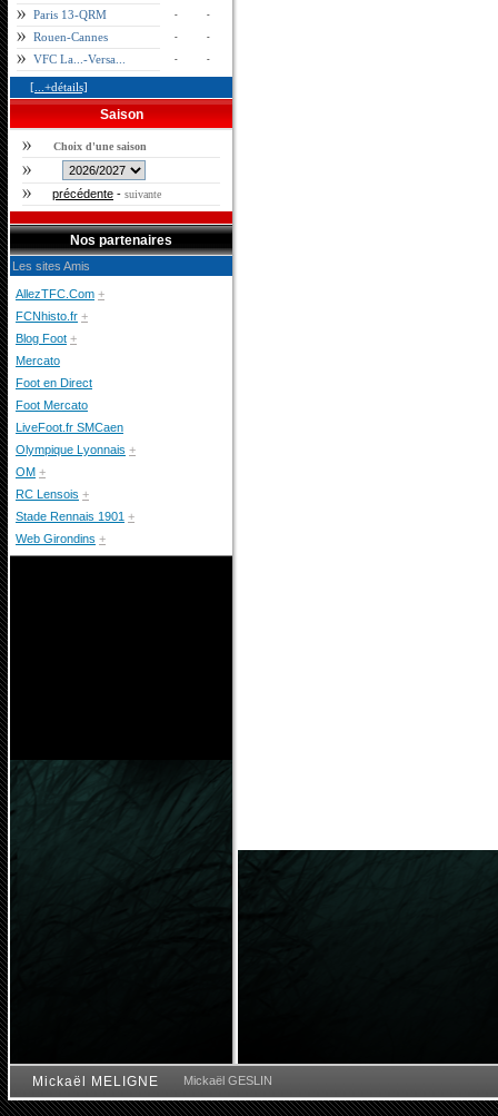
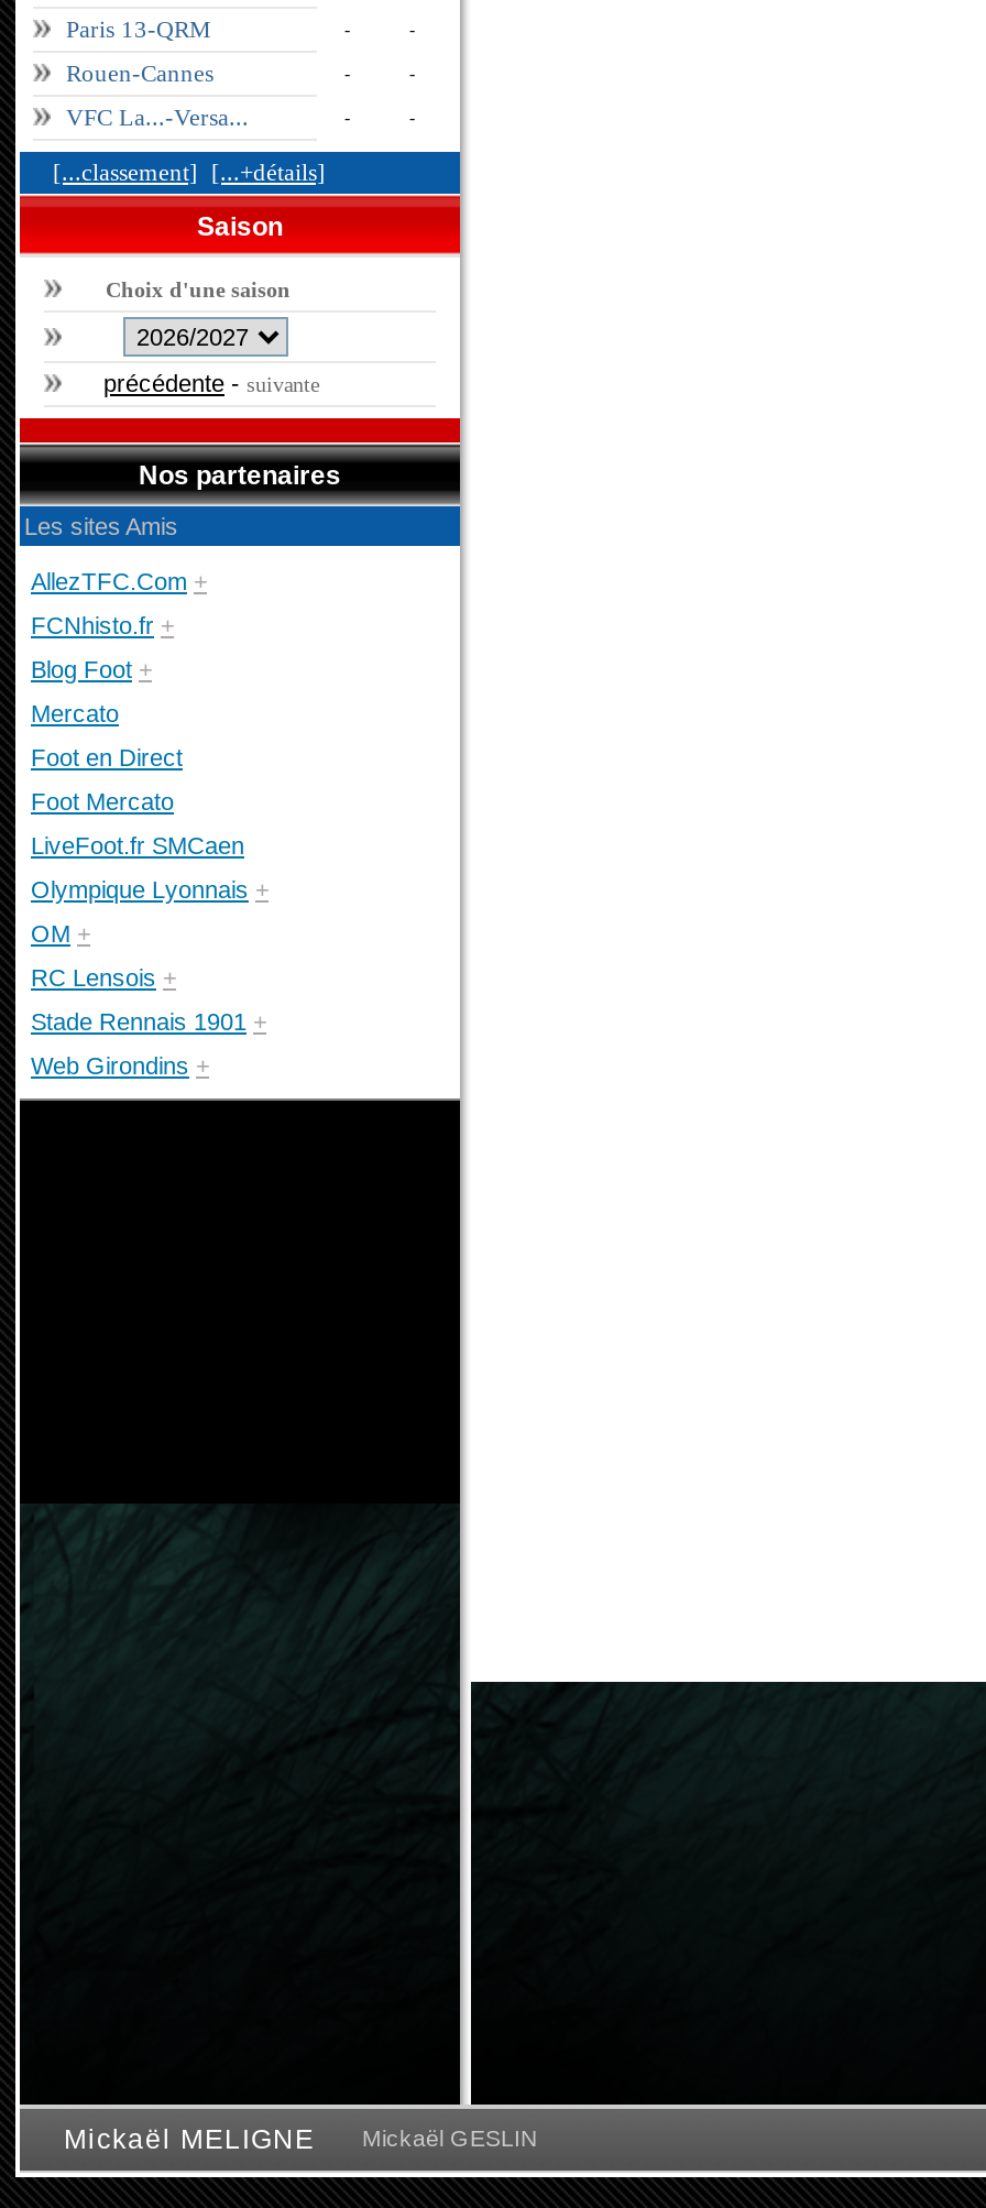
[30,80,88,93] [...+détails] -> [53,158,326,184] [...classement] [...+détails]

